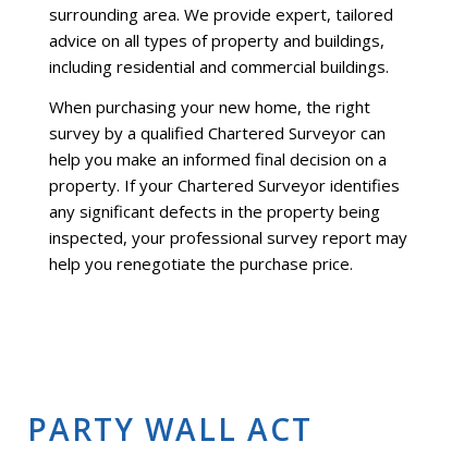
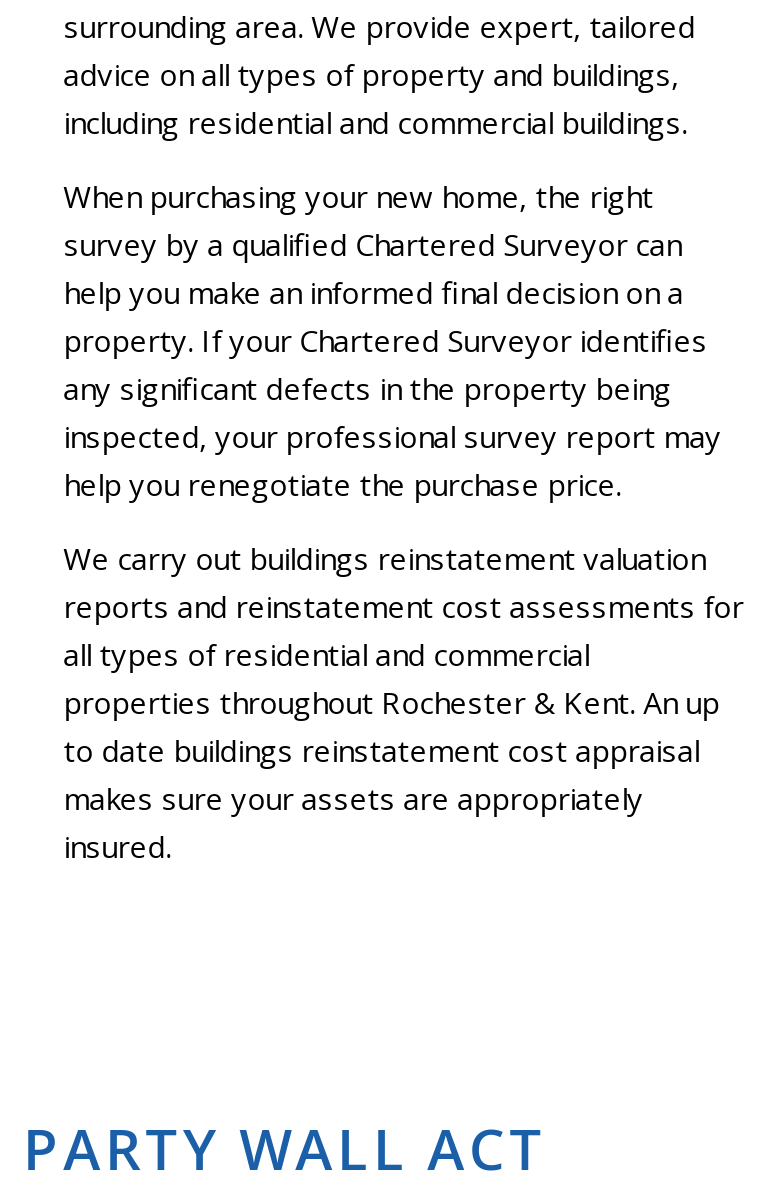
none -> [63,537,743,865] We carry out buildings reinstatement valuation | reports and reinstatement cost assessments for | all types of residential and commercial | properties throughout Rochester & Kent. An up | to date buildings reinstatement cost appraisal | makes sure your assets are appropriately | insured.

